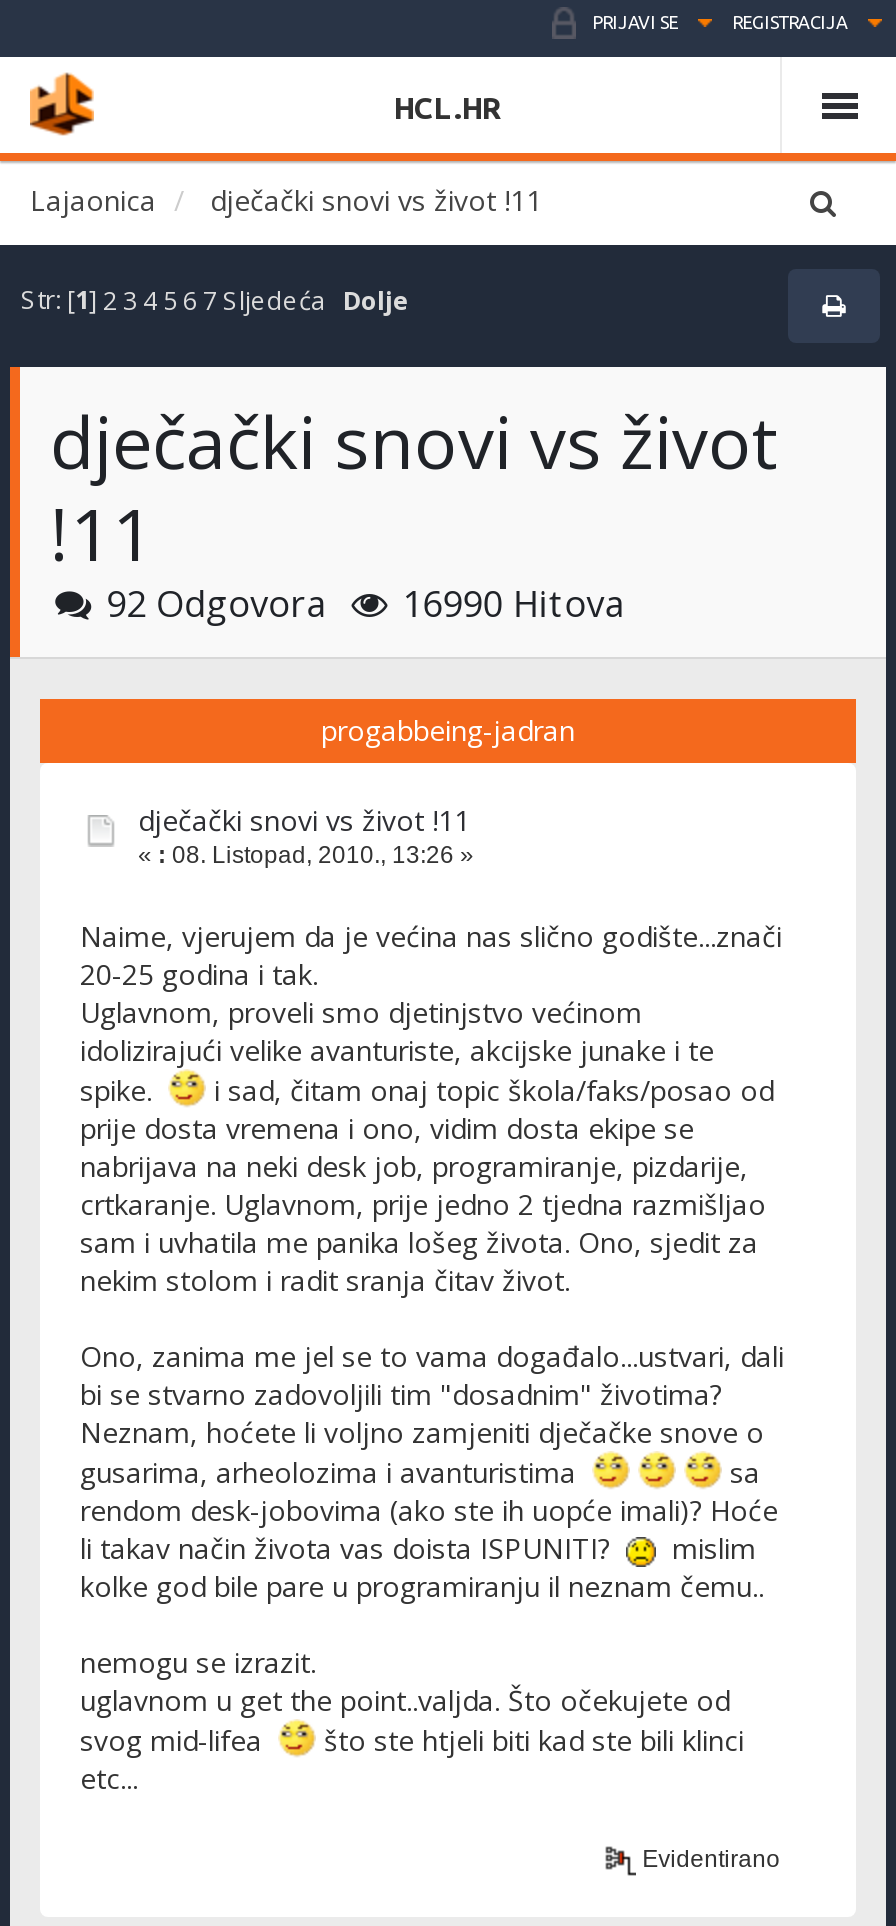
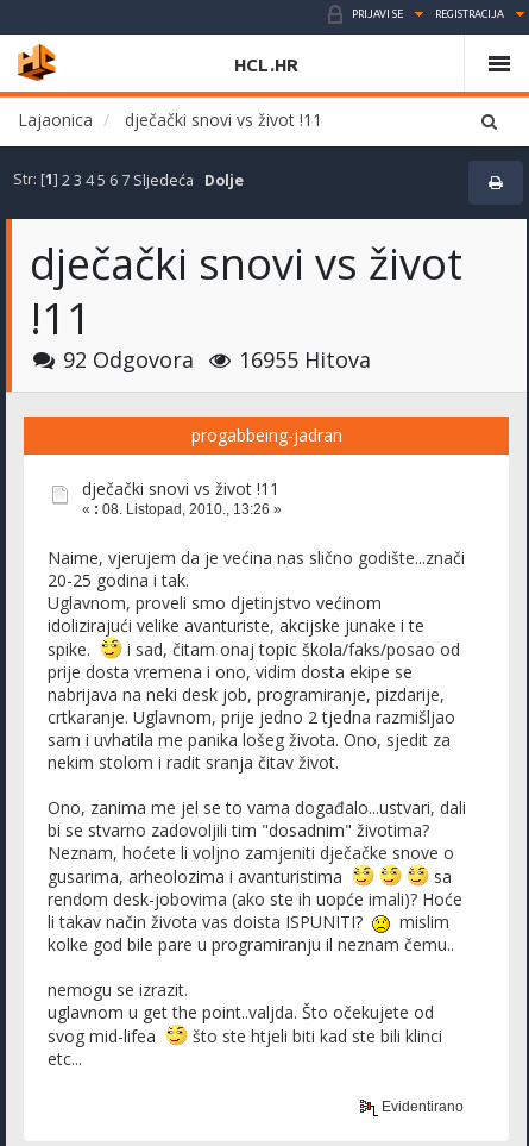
[106,579,625,627] 92 Odgovora 16990 Hitova -> [63,345,371,374] 92 Odgovora 16955 Hitova

